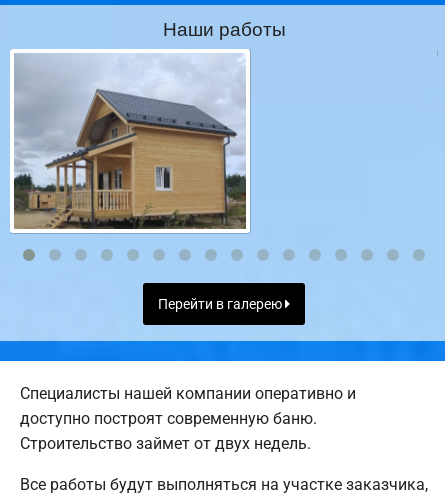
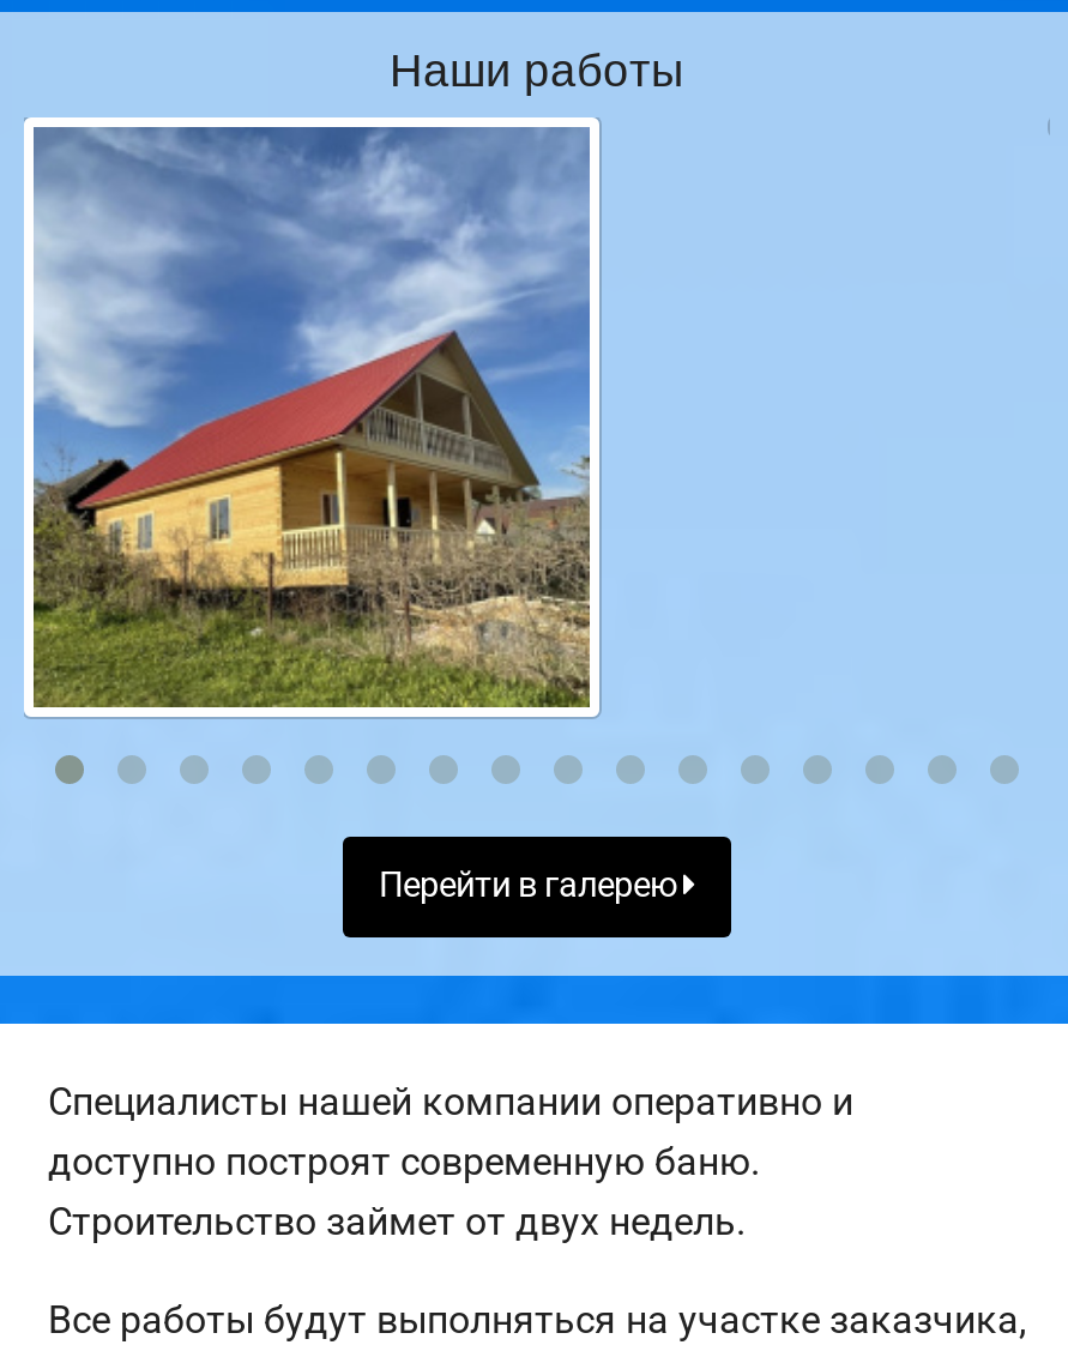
[14,54,246,230] [image] -> [31,127,592,710] [image]

